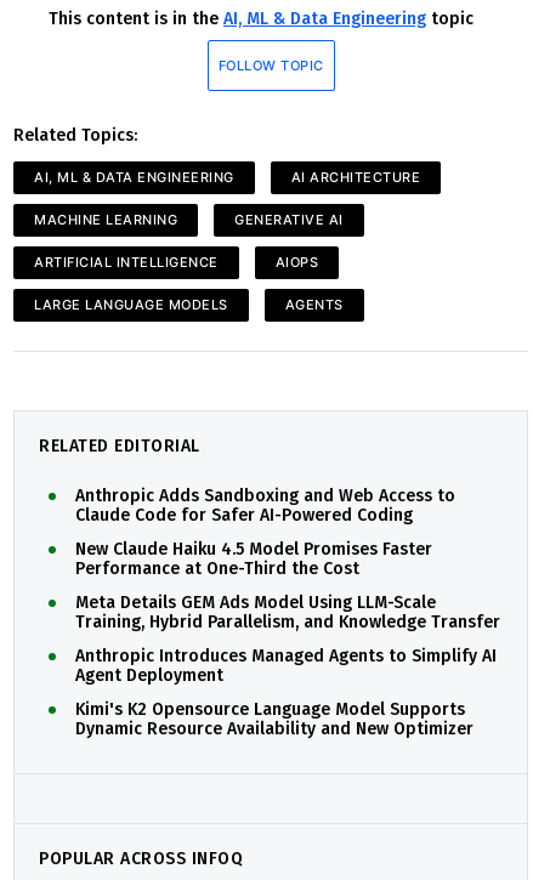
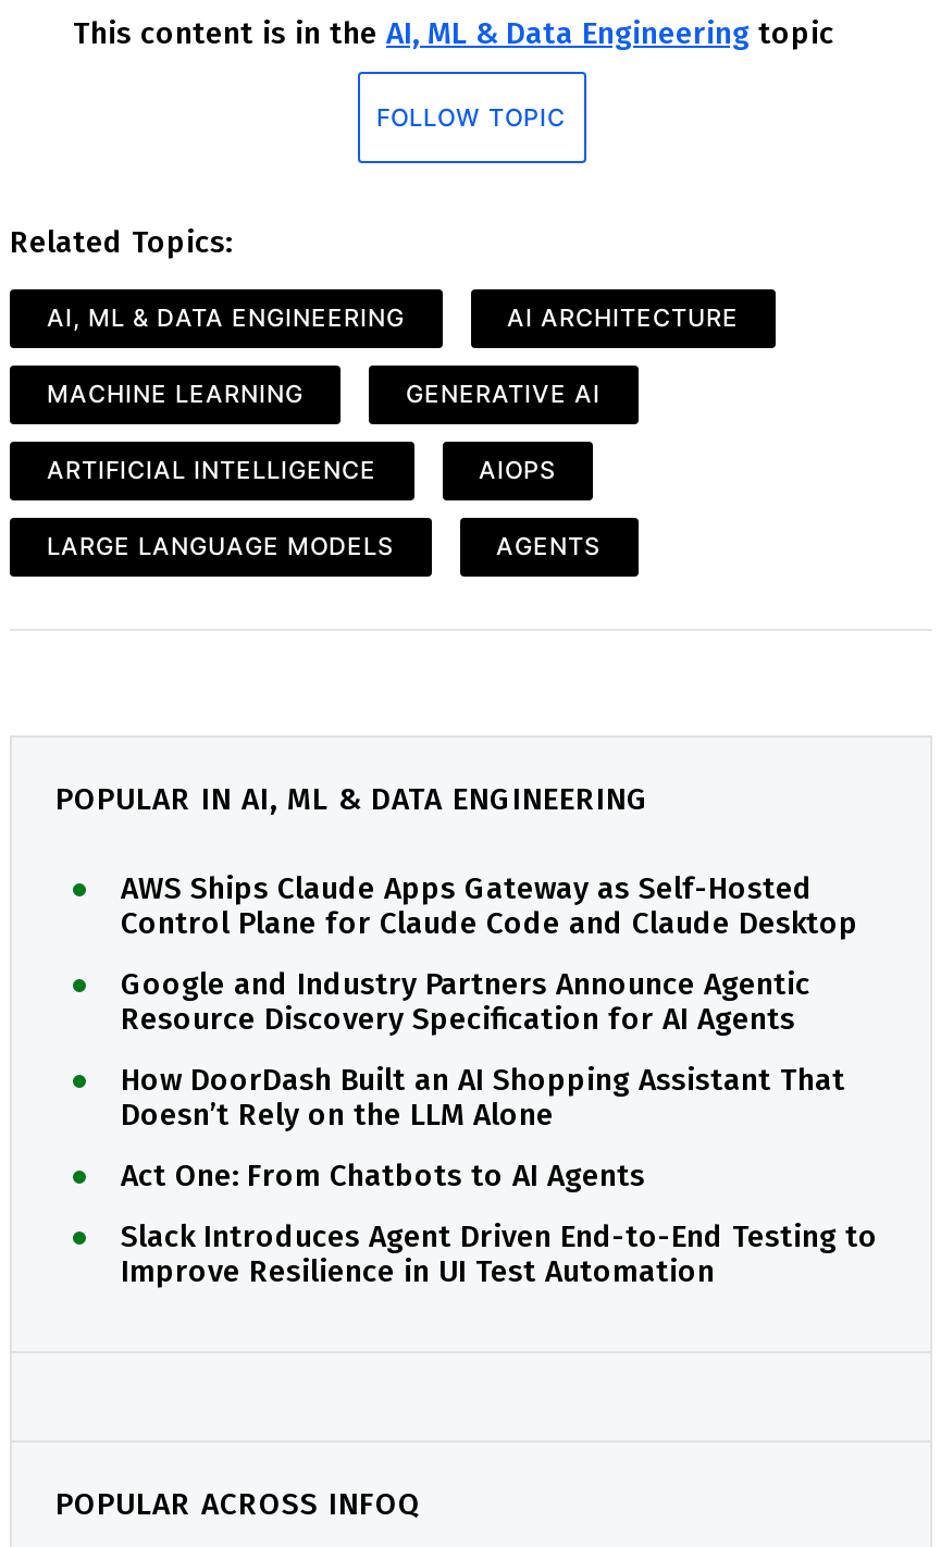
[39,436,200,456] RELATED EDITORIAL -> [55,781,649,818] POPULAR IN AI, ML & DATA ENGINEERING
[75,485,455,525] Anthropic Adds Sandboxing and Web Access to | Claude Code for Safer AI-Powered Coding -> [121,870,858,942] AWS Ships Claude Apps Gateway as Self-Hosted | Control Plane for Claude Code and Claude Desktop
[75,539,432,579] New Claude Haiku 4.5 Model Promises Faster | Performance at One-Third the Cost -> [121,966,810,1037] Google and Industry Partners Announce Agentic | Resource Discovery Specification for AI Agents
[75,592,500,632] Meta Details GEM Ads Model Using LLM-Scale | Training, Hybrid Parallelism, and Knowledge Transfer -> [121,1061,845,1133] How DoorDash Built an AI Shopping Assistant That | Doesn’t Rely on the LLM Alone
[75,645,497,686] Anthropic Introduces Managed Agents to Simplify AI | Agent Deployment -> [121,1157,645,1194] Act One: From Chatbots to AI Agents
[75,699,474,739] Kimi's K2 Opensource Language Model Supports | Dynamic Resource Availability and New Optimizer -> [121,1218,878,1290] Slack Introduces Agent Driven End-to-End Testing to | Improve Resilience in UI Test Automation

